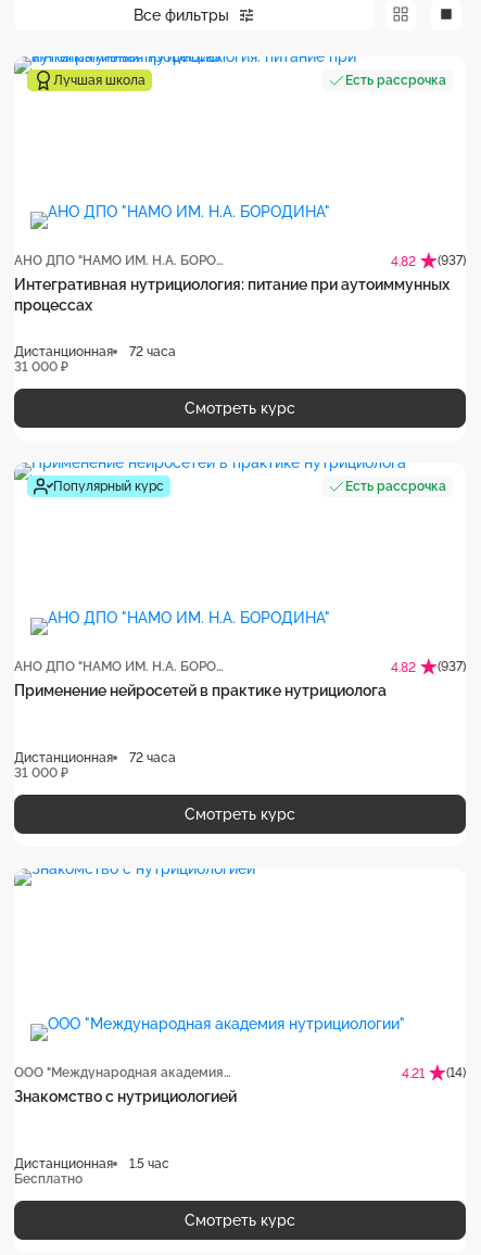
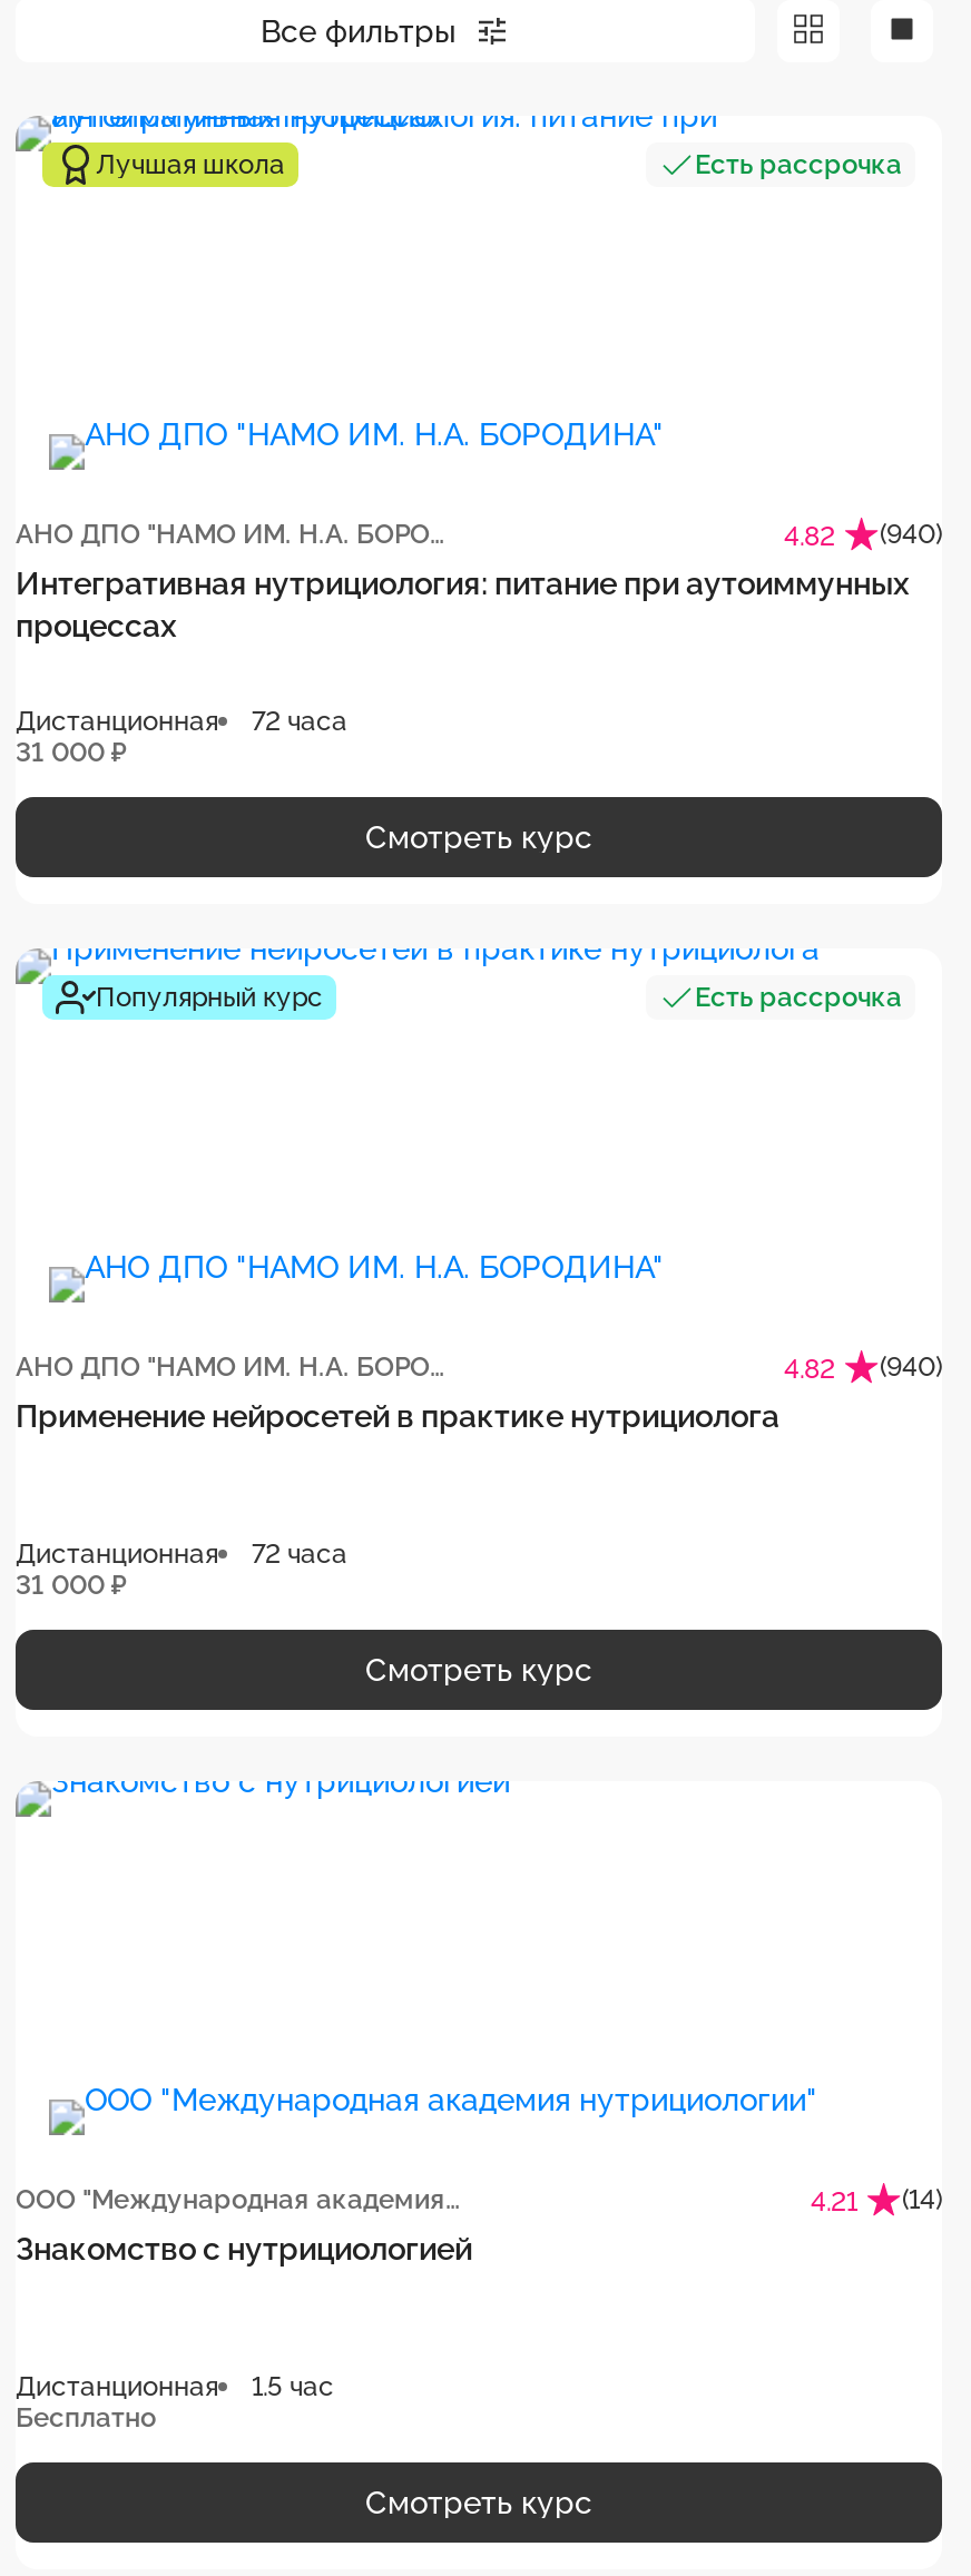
[391,253,466,269] 4.82 (937) -> [784,519,942,552] 4.82 (940)
[391,659,466,675] 4.82 (937) -> [784,1351,942,1385] 4.82 (940)

